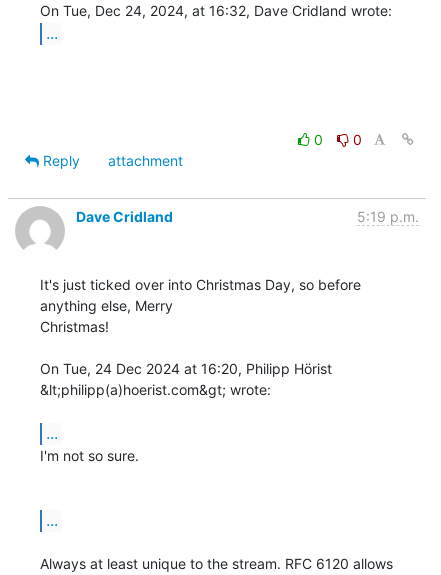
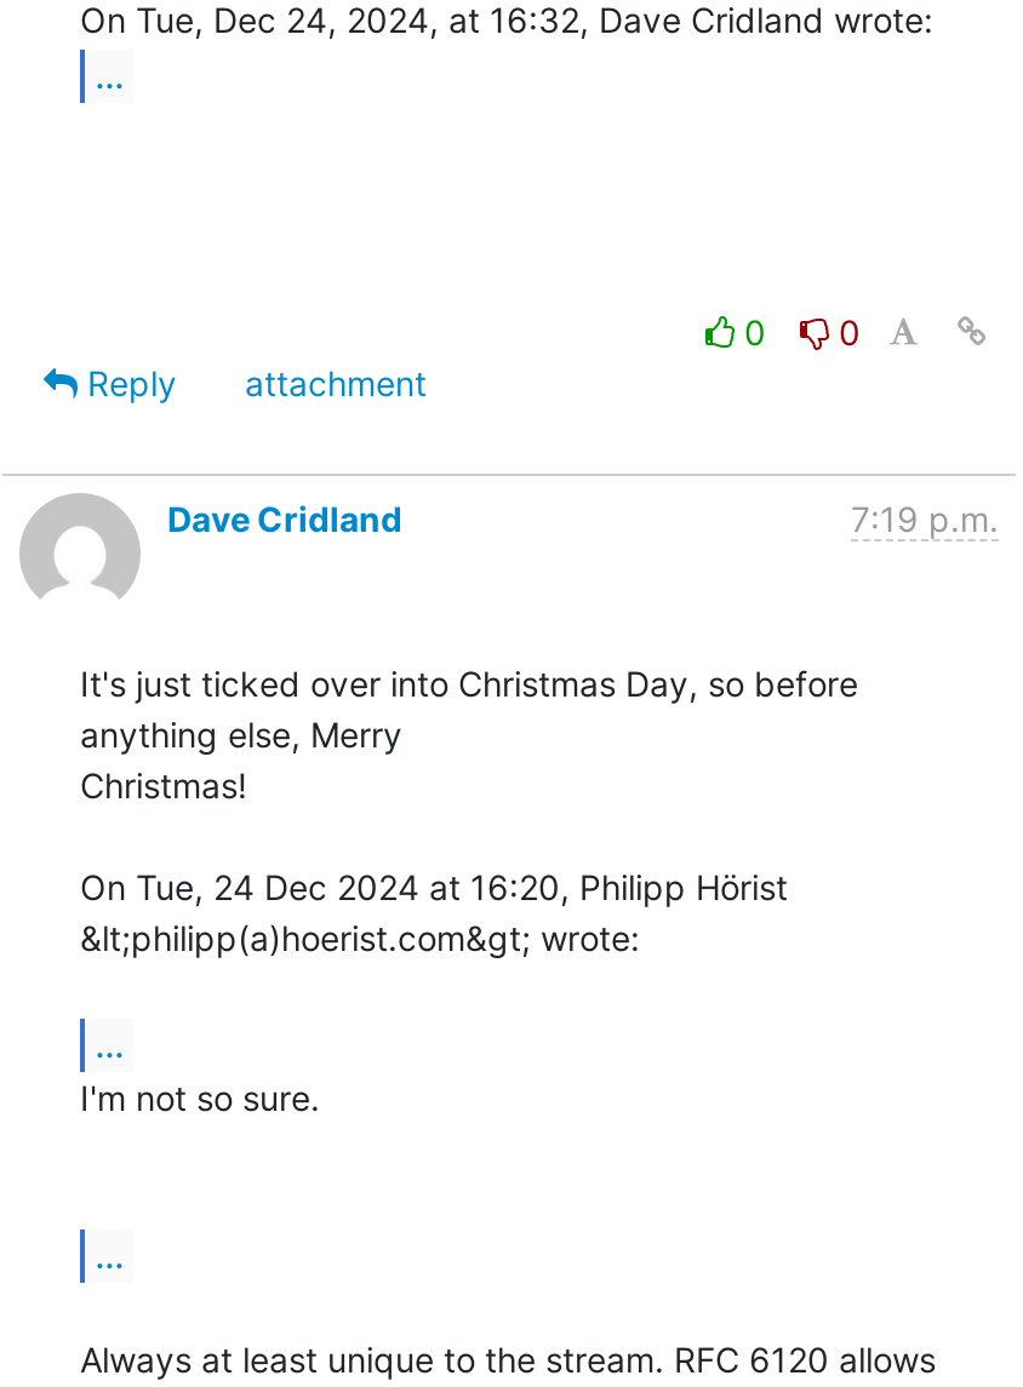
[357,208,419,225] 5:19 p.m. -> [851,497,999,539] 7:19 p.m.

